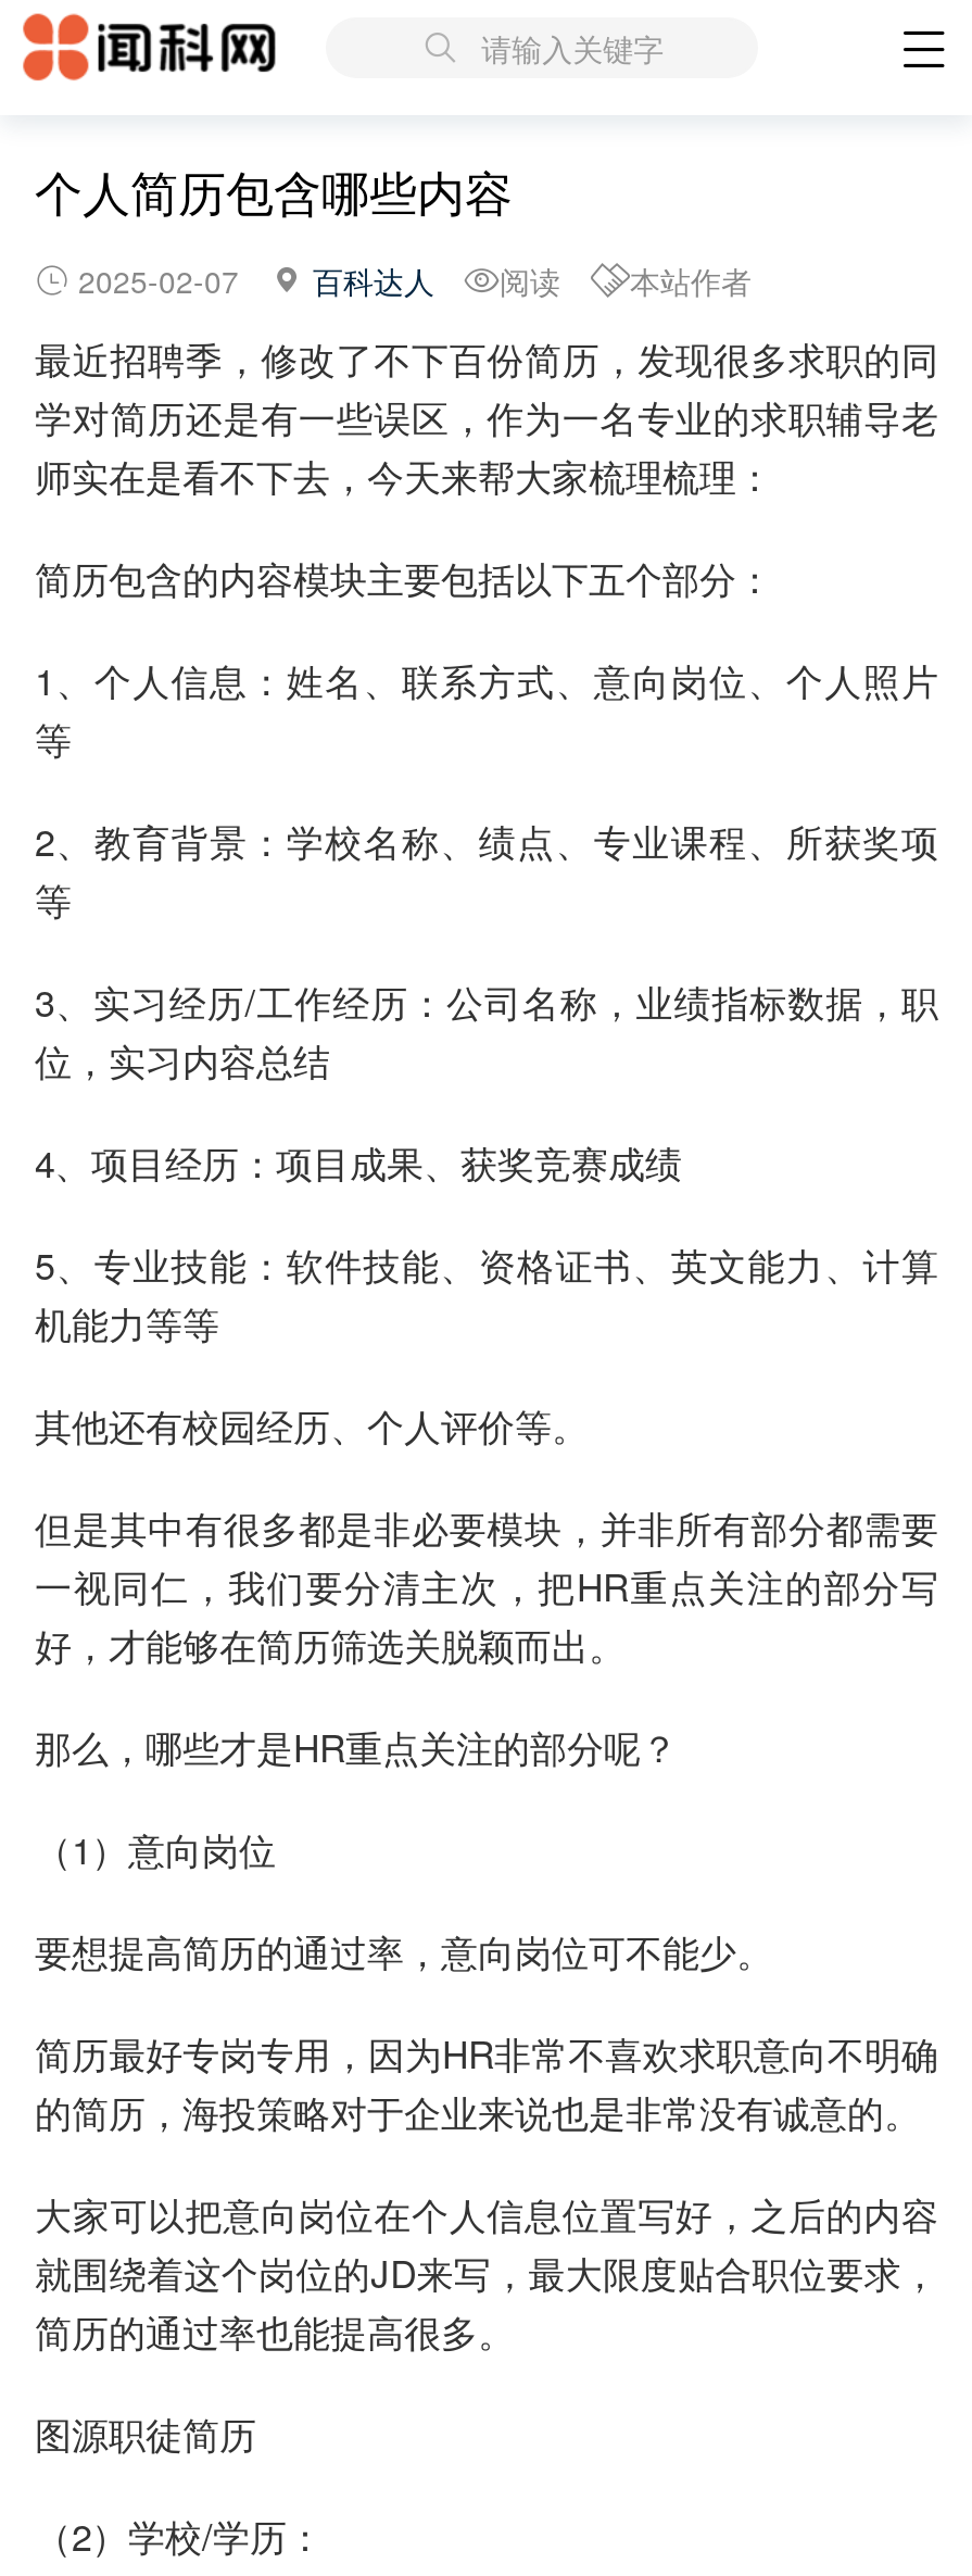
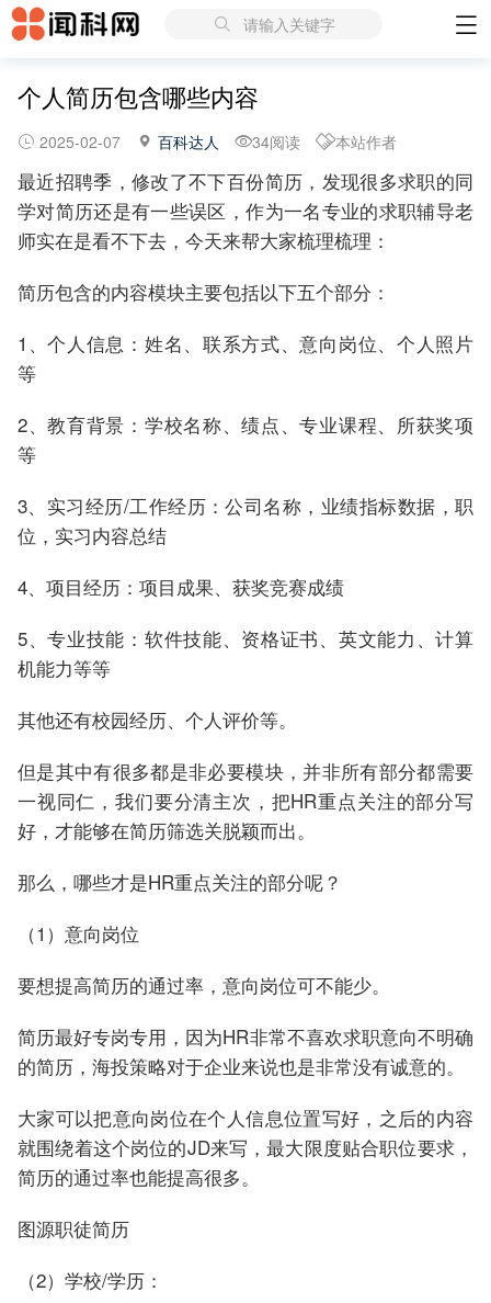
[500,259,560,302] 阅读 -> [252,131,300,152] 34阅读

